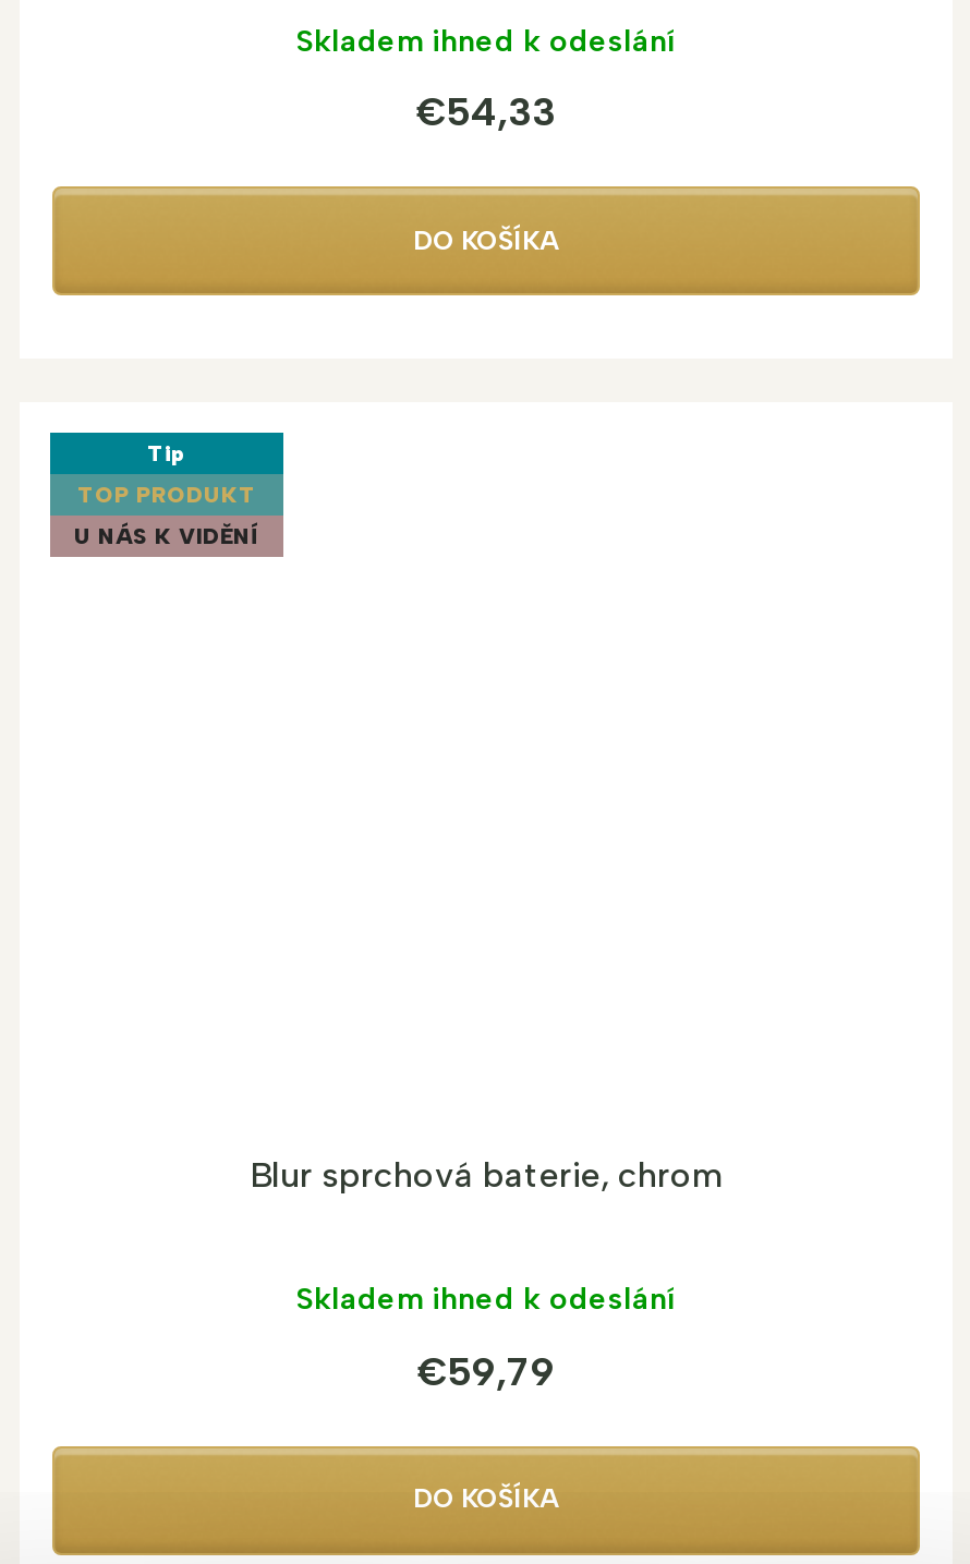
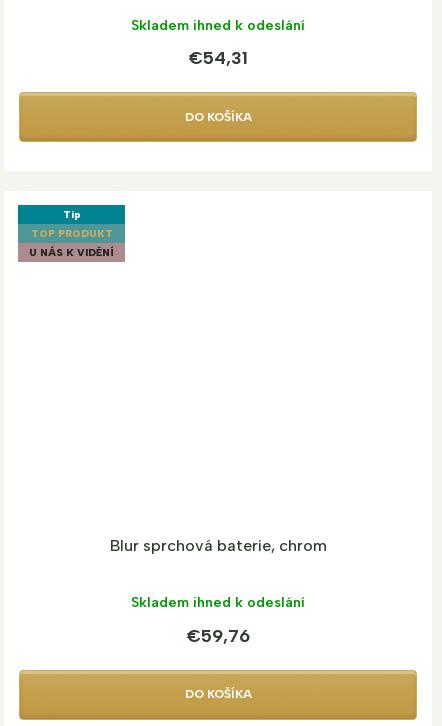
[416,89,556,137] €54,33 -> [188,47,247,69] €54,31
[417,1347,555,1395] €59,79 -> [186,625,249,647] €59,76

